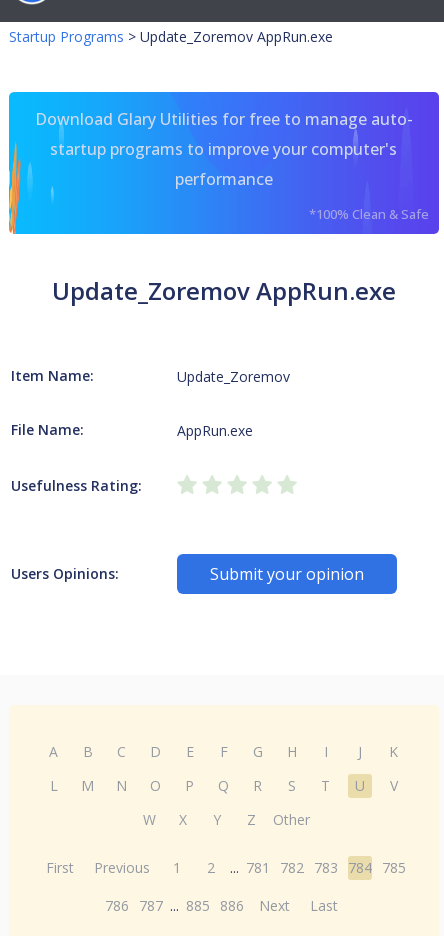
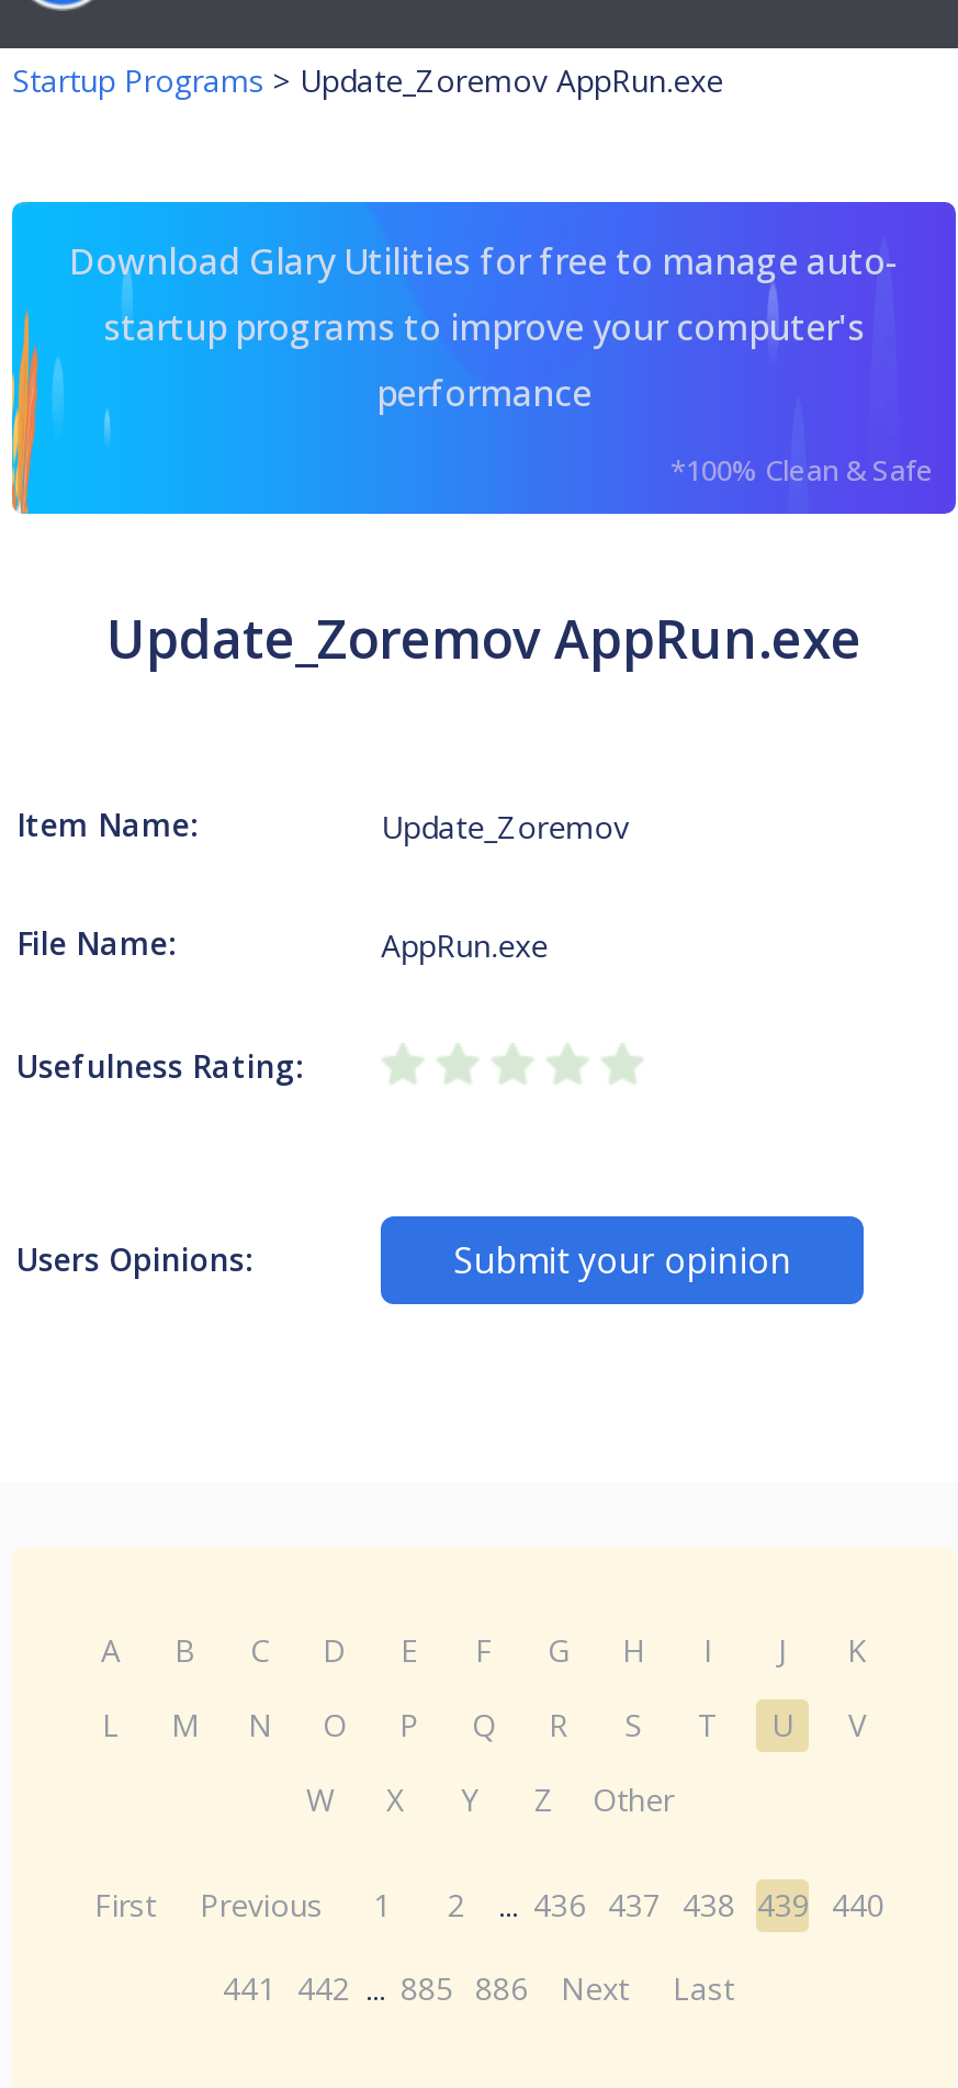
[46,858,406,877] First Previous 1 2 ... 781 782 783 784 785 -> [94,1884,884,1926] First Previous 1 2 ... 436 437 438 439 440
[105,896,338,915] 786 787 ... 885 886 Next Last -> [223,1967,734,2009] 441 442 ... 885 886 Next Last

